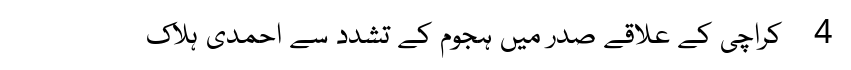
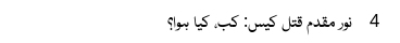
[146,10,782,54] کراچی کے علاقے صدر میں ہجوم کے تشدد سے احمدی ہلاک -> [167,9,352,33] نور مقدم قتل کیس: کب، کیا ہوا؟

